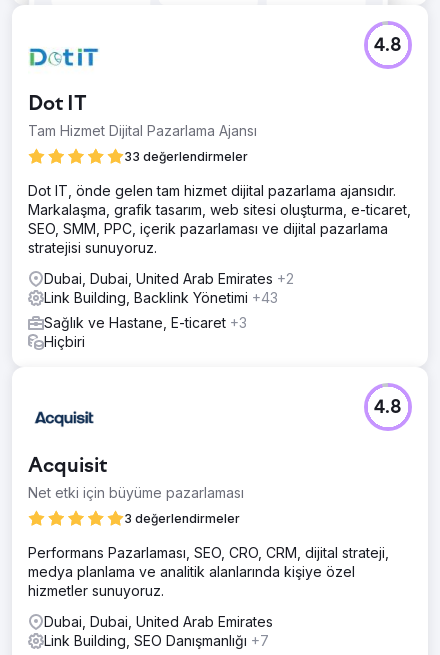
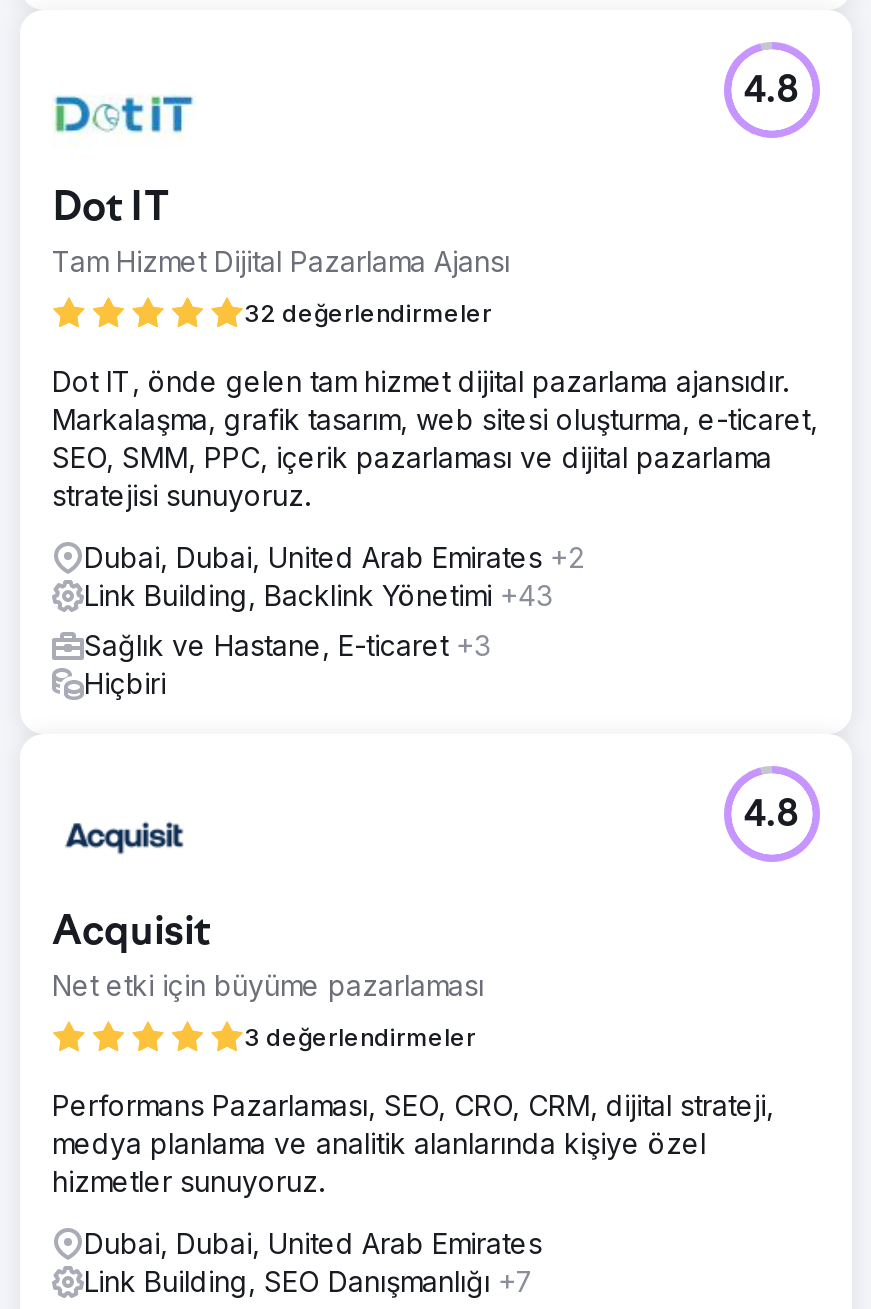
[124,149,248,164] 33 değerlendirmeler -> [244,297,492,327] 32 değerlendirmeler

